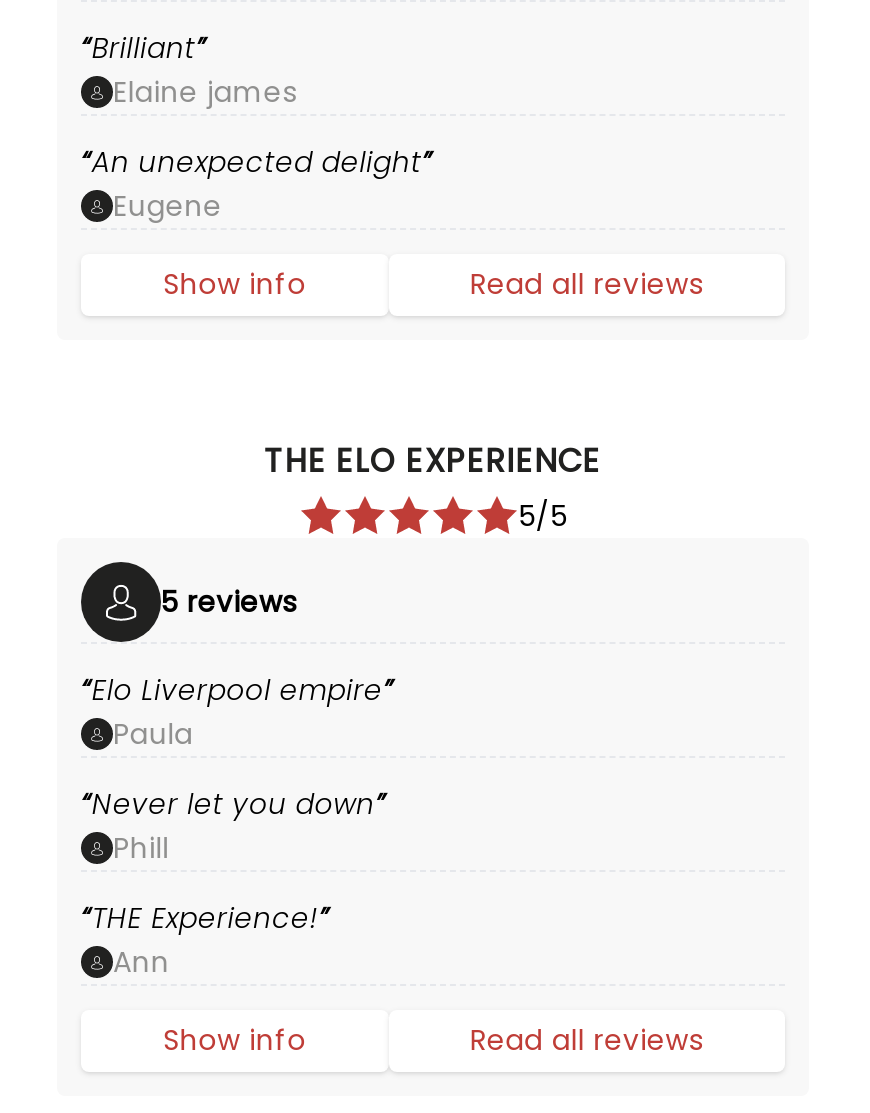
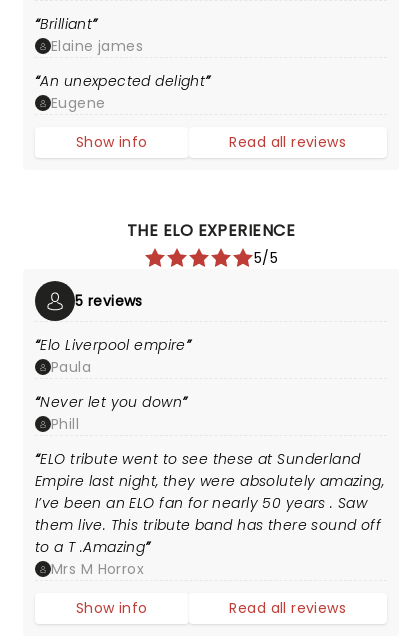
[92,898,318,982] THE Experience! | Ann -> [35,449,384,579] ELO tribute went to see these at Sunderland | Empire last night, they were absolutely amazing, | I’ve been an ELO fan for nearly 50 years . Saw | them live. This tribute band has there sound off | to a T .Amazing | Mrs M Horrox

